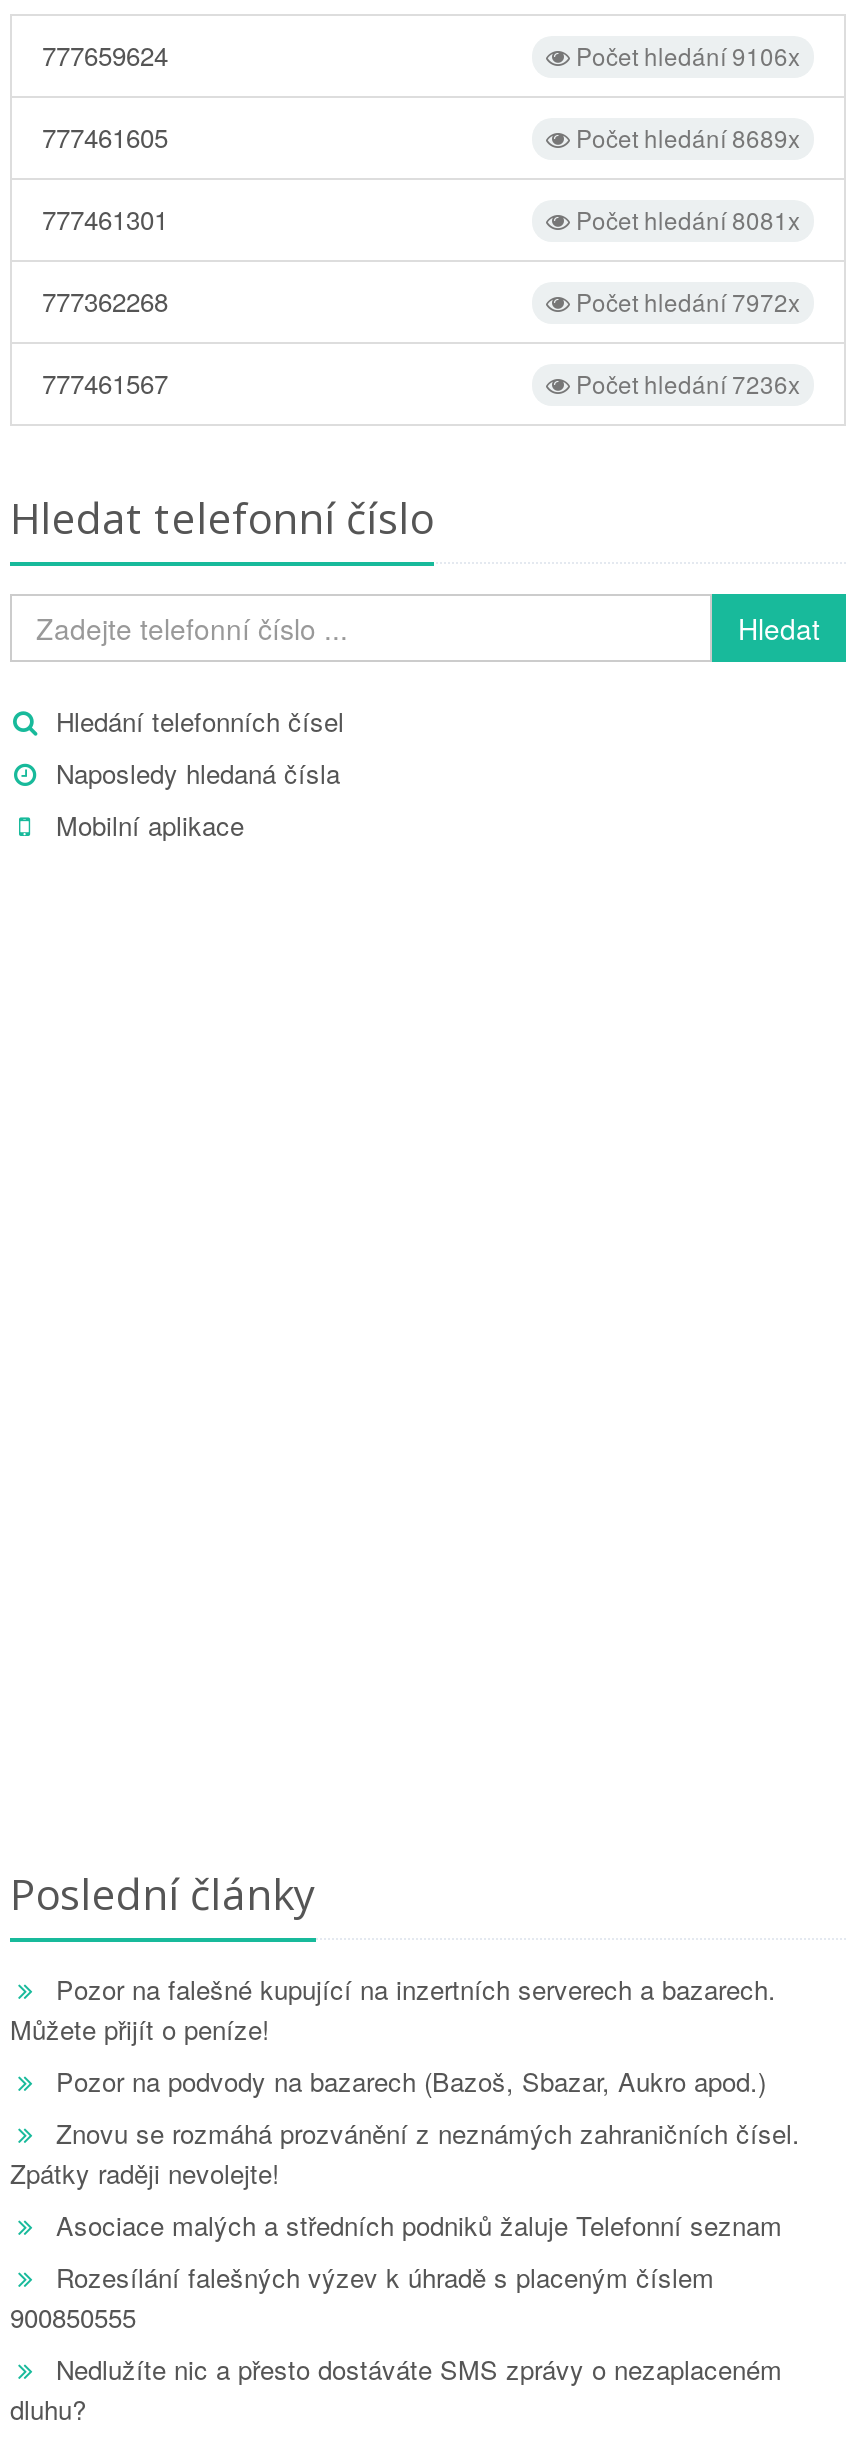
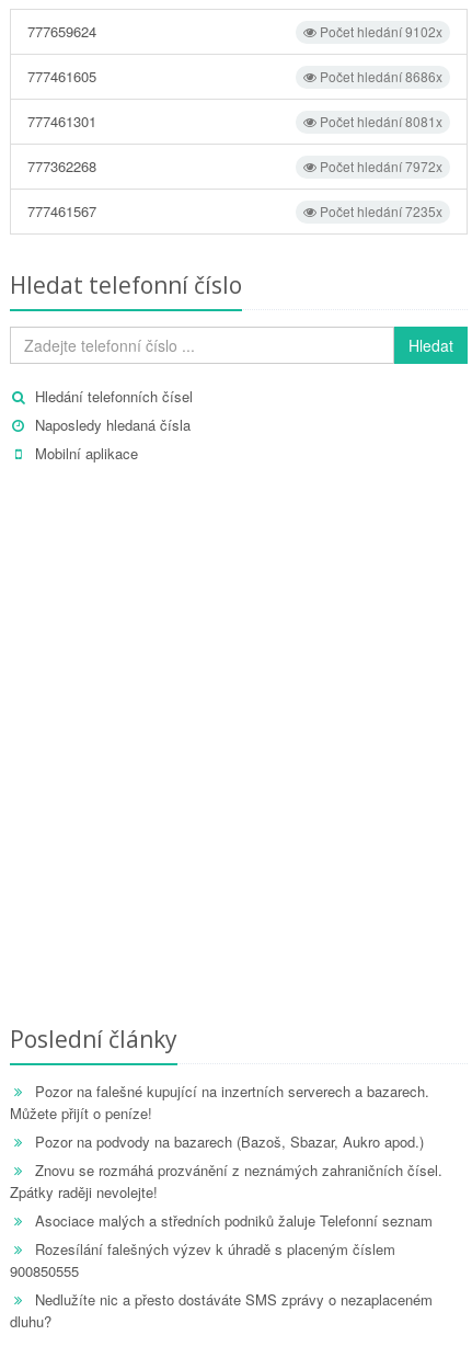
[570,37,800,71] Počet hledání 9106x -> [316,22,442,40] Počet hledání 9102x
[570,119,800,153] Počet hledání 8689x -> [316,67,442,85] Počet hledání 8686x
[570,365,800,399] Počet hledání 7236x -> [316,201,442,220] Počet hledání 7235x

